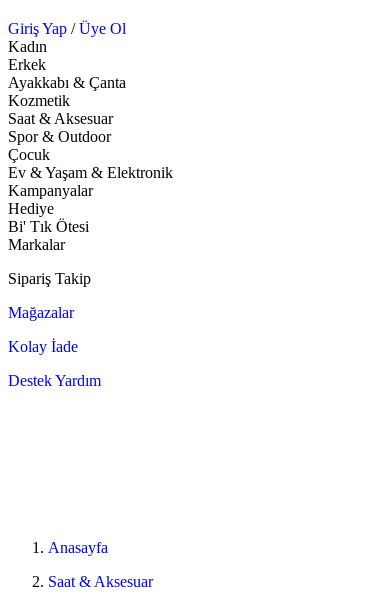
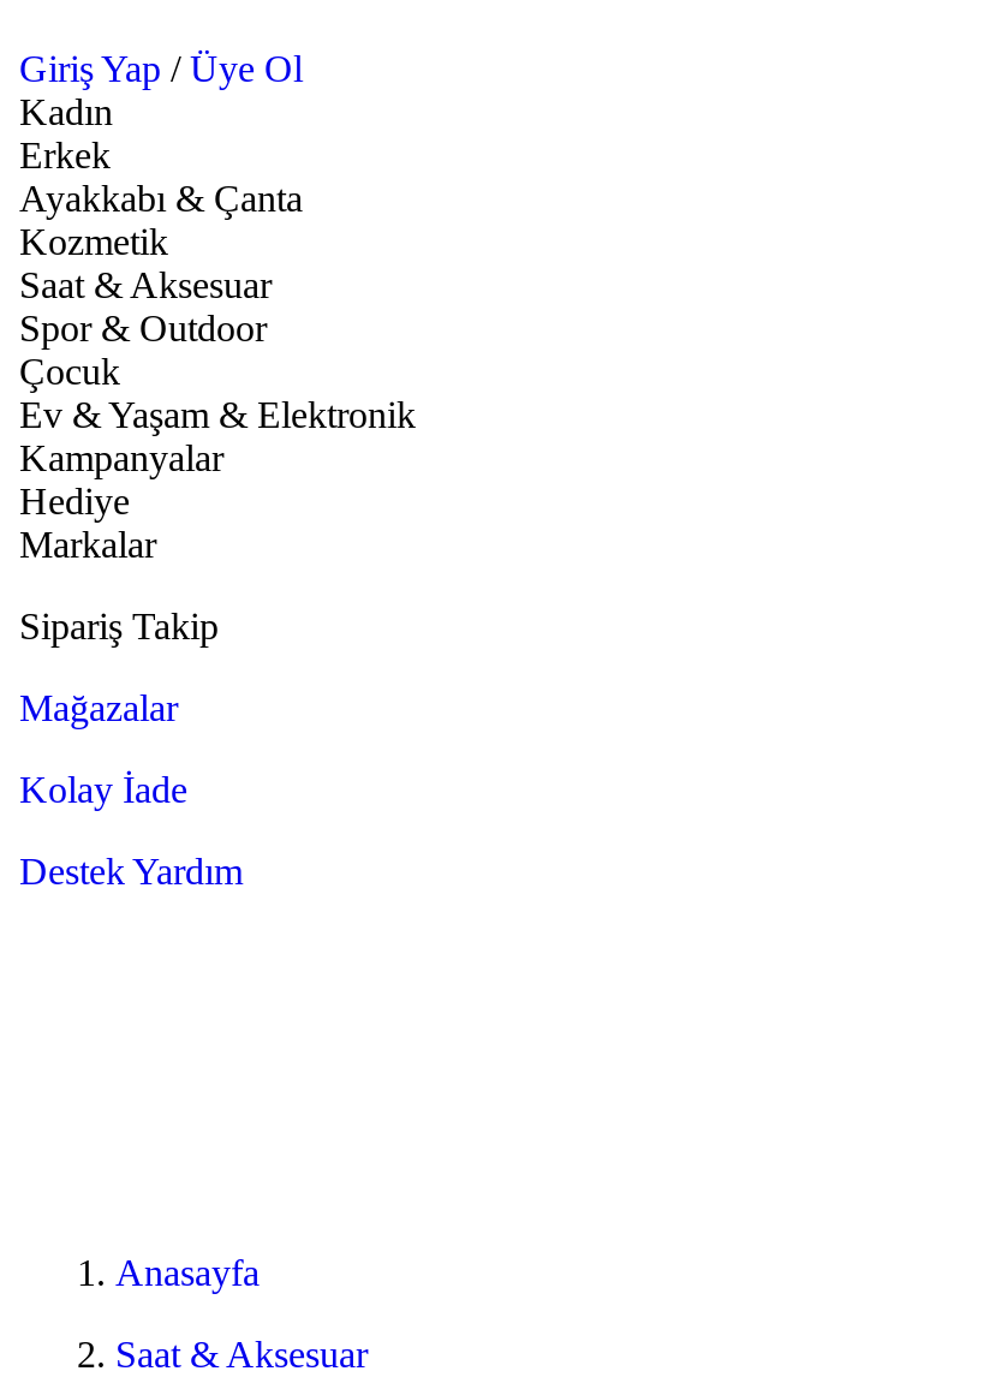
[8,218,89,235] Bi' Tık Ötesi -> none

